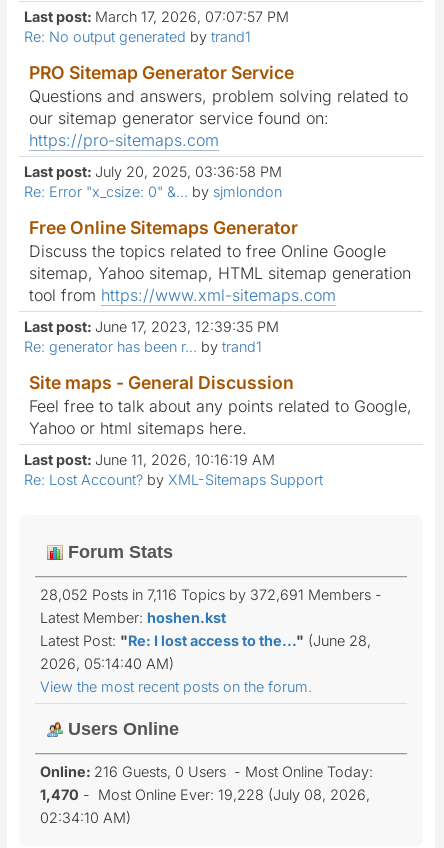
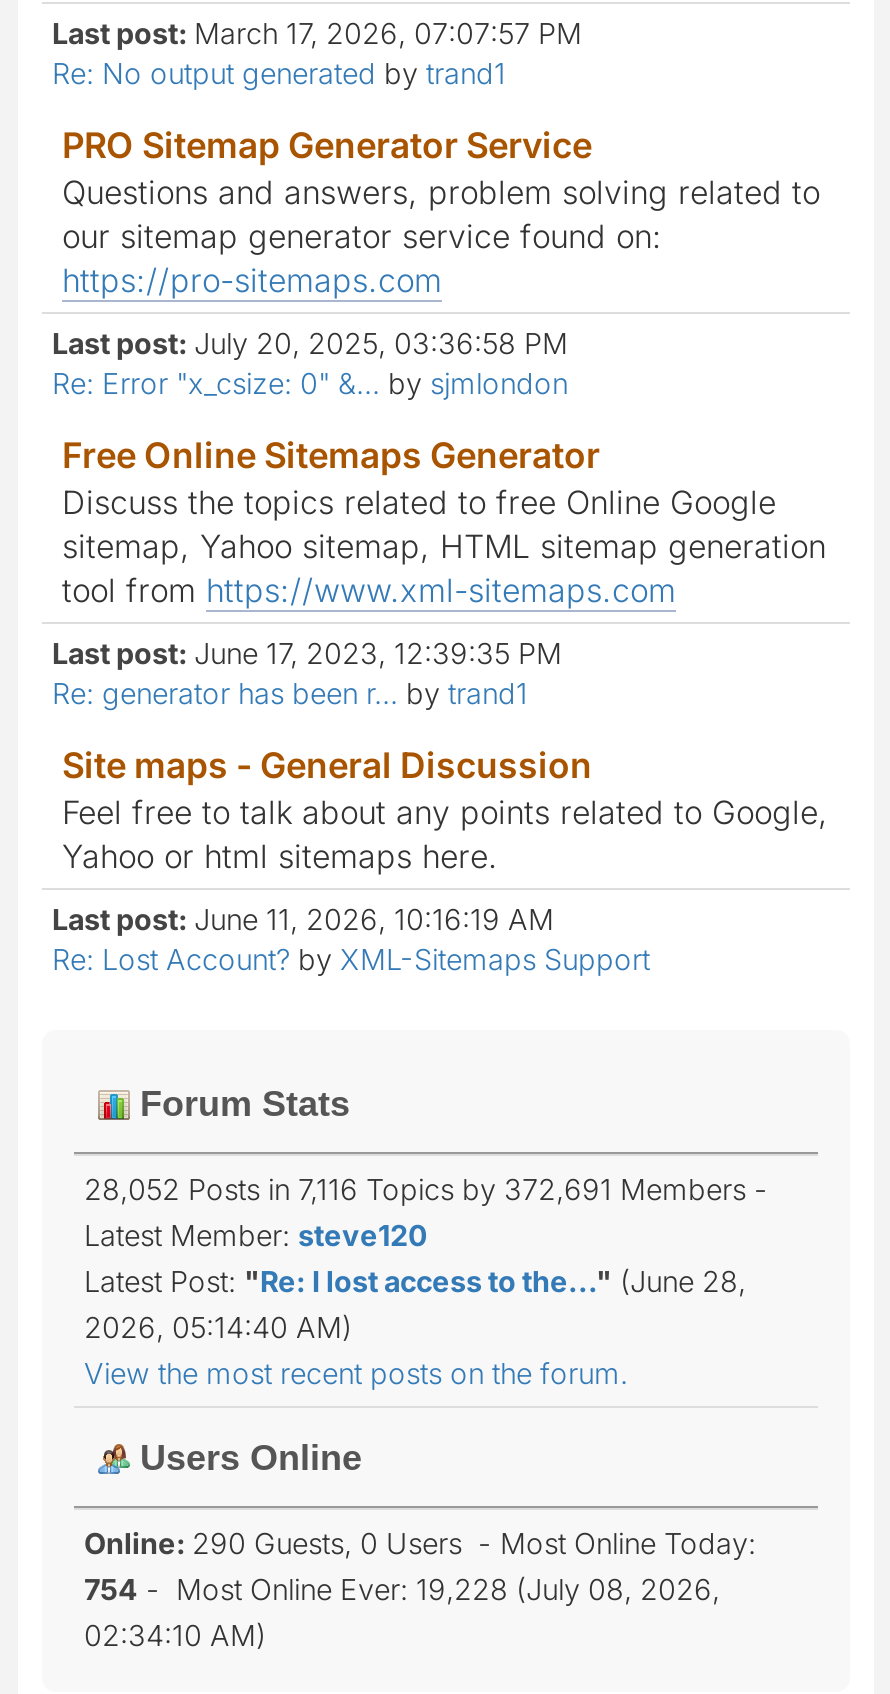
[40,609,226,626] Latest Member: hoshen.kst -> [84,1217,428,1251] Latest Member: steve120
[40,763,373,780] Online: 216 Guests, 0 Users - Most Online Today: -> [84,1525,756,1559] Online: 290 Guests, 0 Users - Most Online Today:
[40,786,370,803] 1,470 - Most Online Ever: 19,228 (July 08, 2026, -> [84,1571,720,1605] 754 - Most Online Ever: 19,228 (July 08, 2026,

